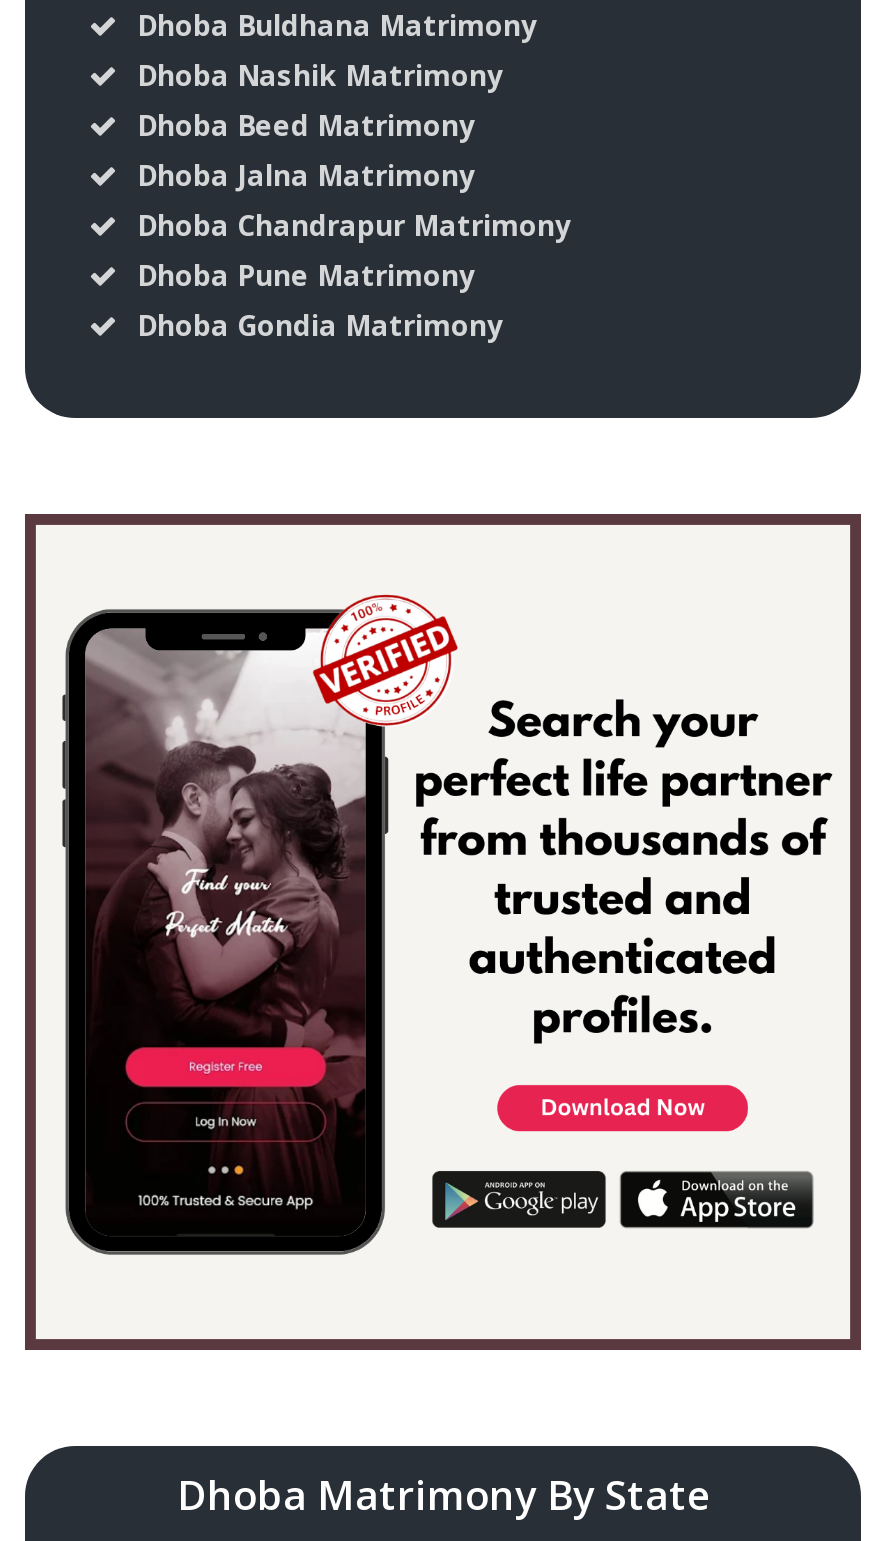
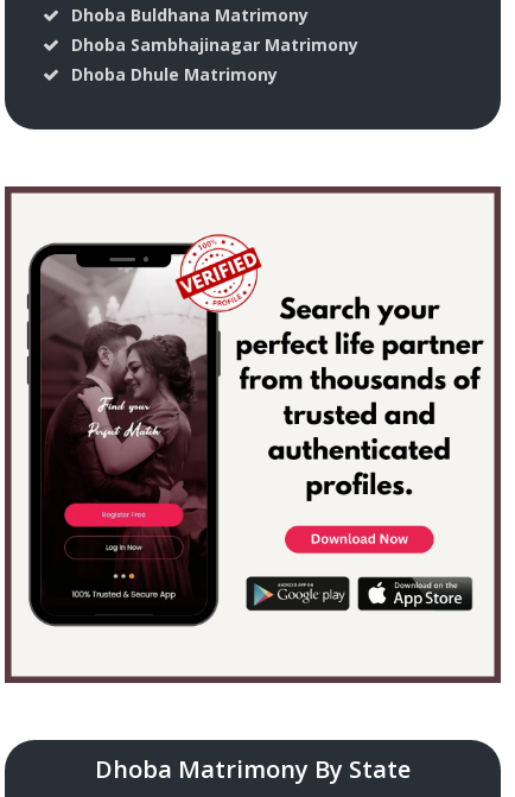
[137,56,571,344] Dhoba Nashik Matrimony | Dhoba Beed Matrimony | Dhoba Jalna Matrimony | Dhoba Chandrapur Matrimony | Dhoba Pune Matrimony | Dhoba Gondia Matrimony -> [71,33,358,86] Dhoba Sambhajinagar Matrimony | Dhoba Dhule Matrimony

